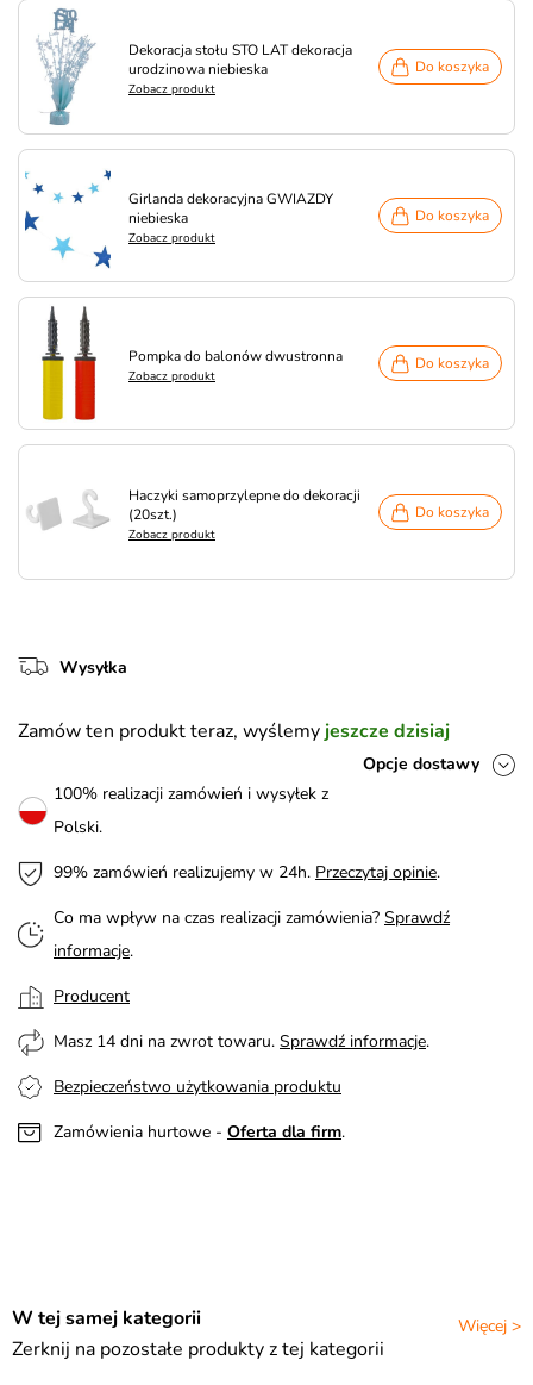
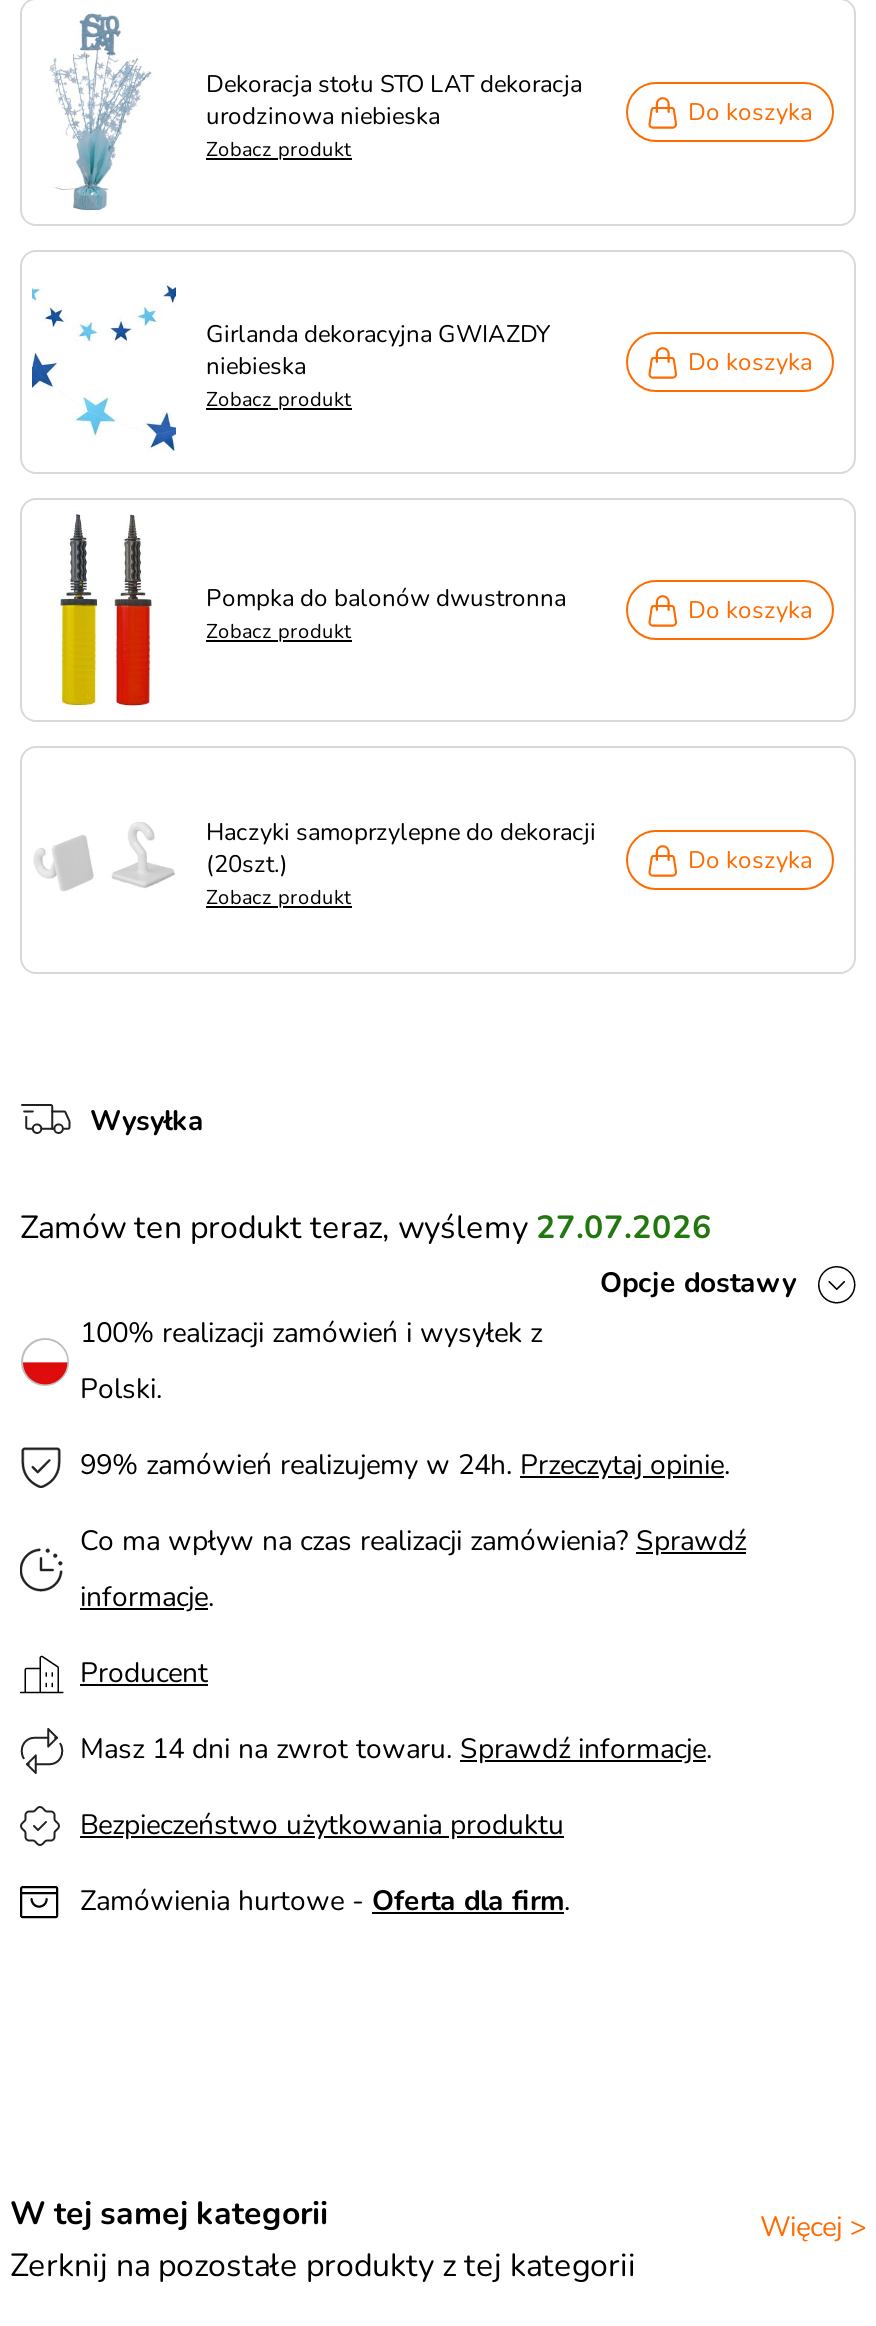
[18,718,450,745] Zamów ten produkt teraz, wyślemy jeszcze dzisiaj -> [20,1206,712,1250] Zamów ten produkt teraz, wyślemy 27.07.2026

